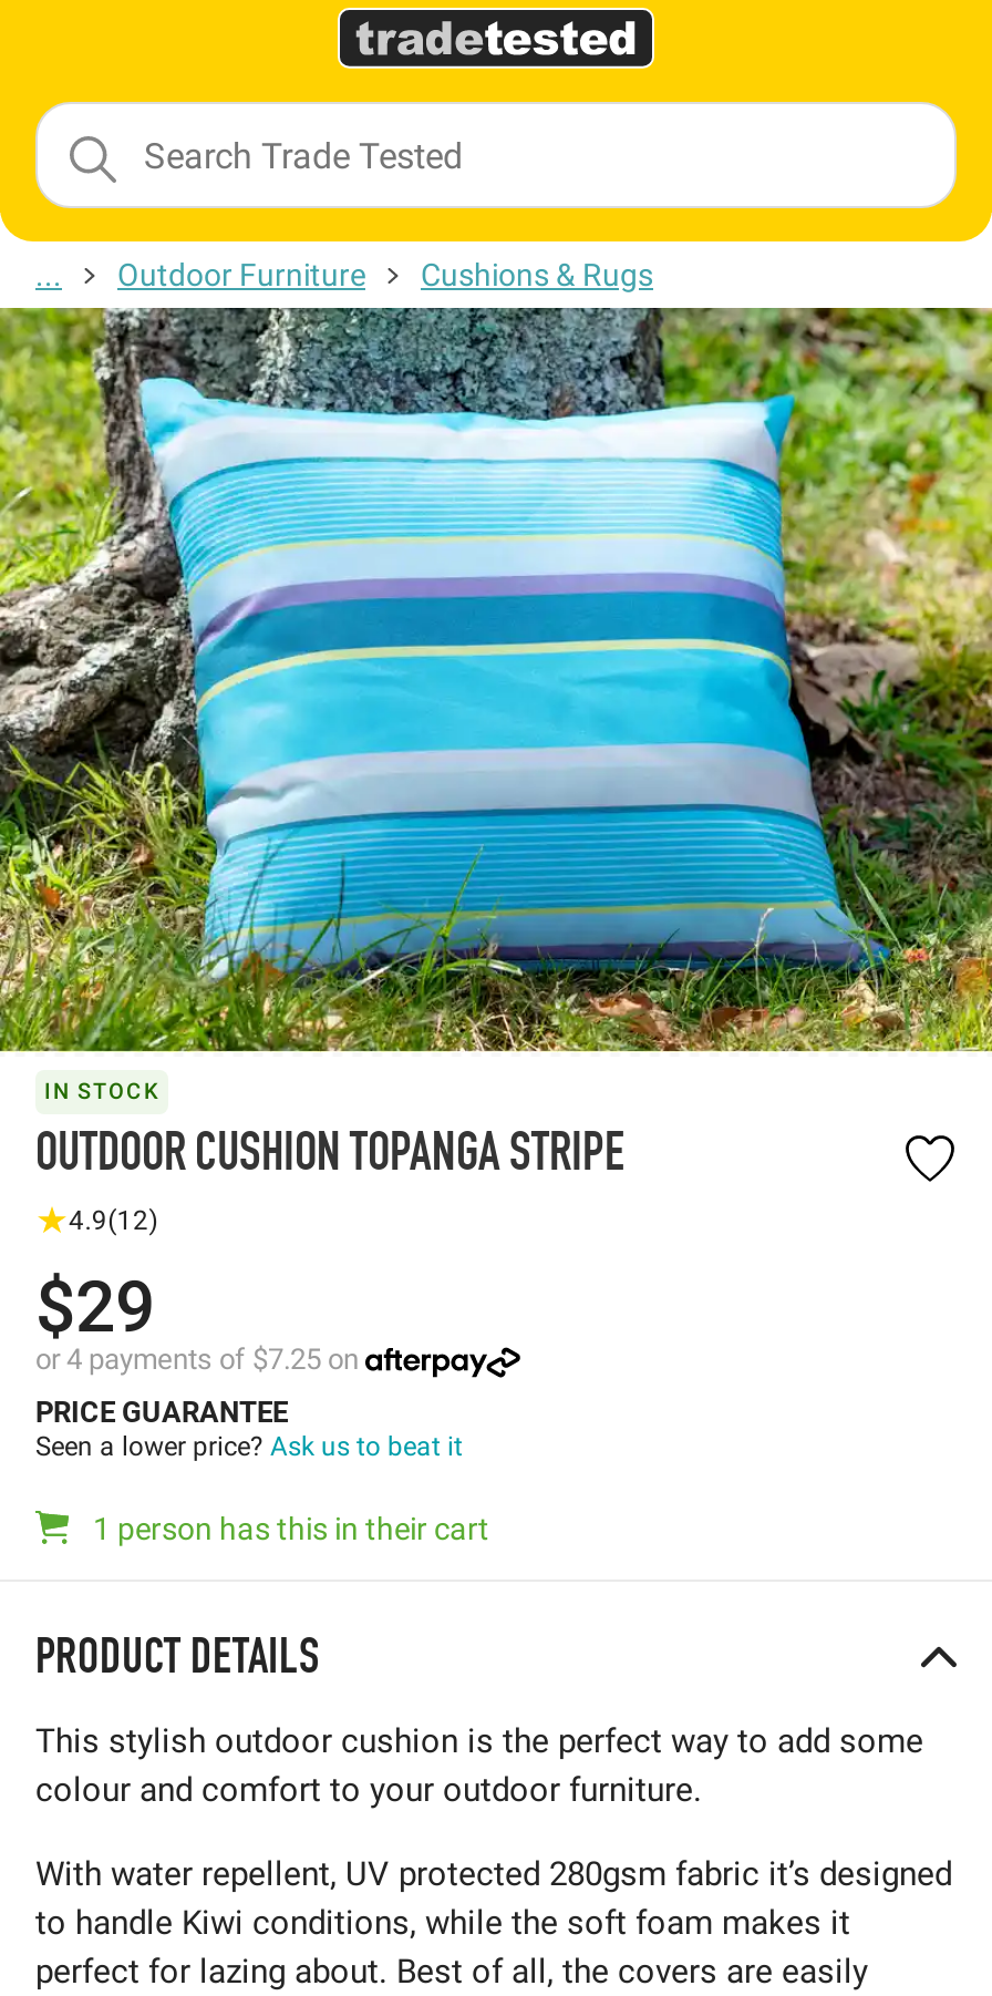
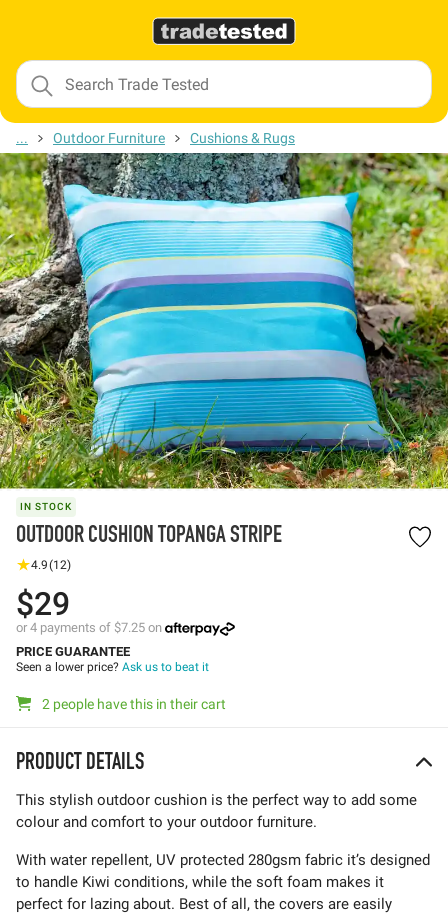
[93,1511,489,1546] 1 person has this in their cart -> [42,696,226,712] 2 people have this in their cart

